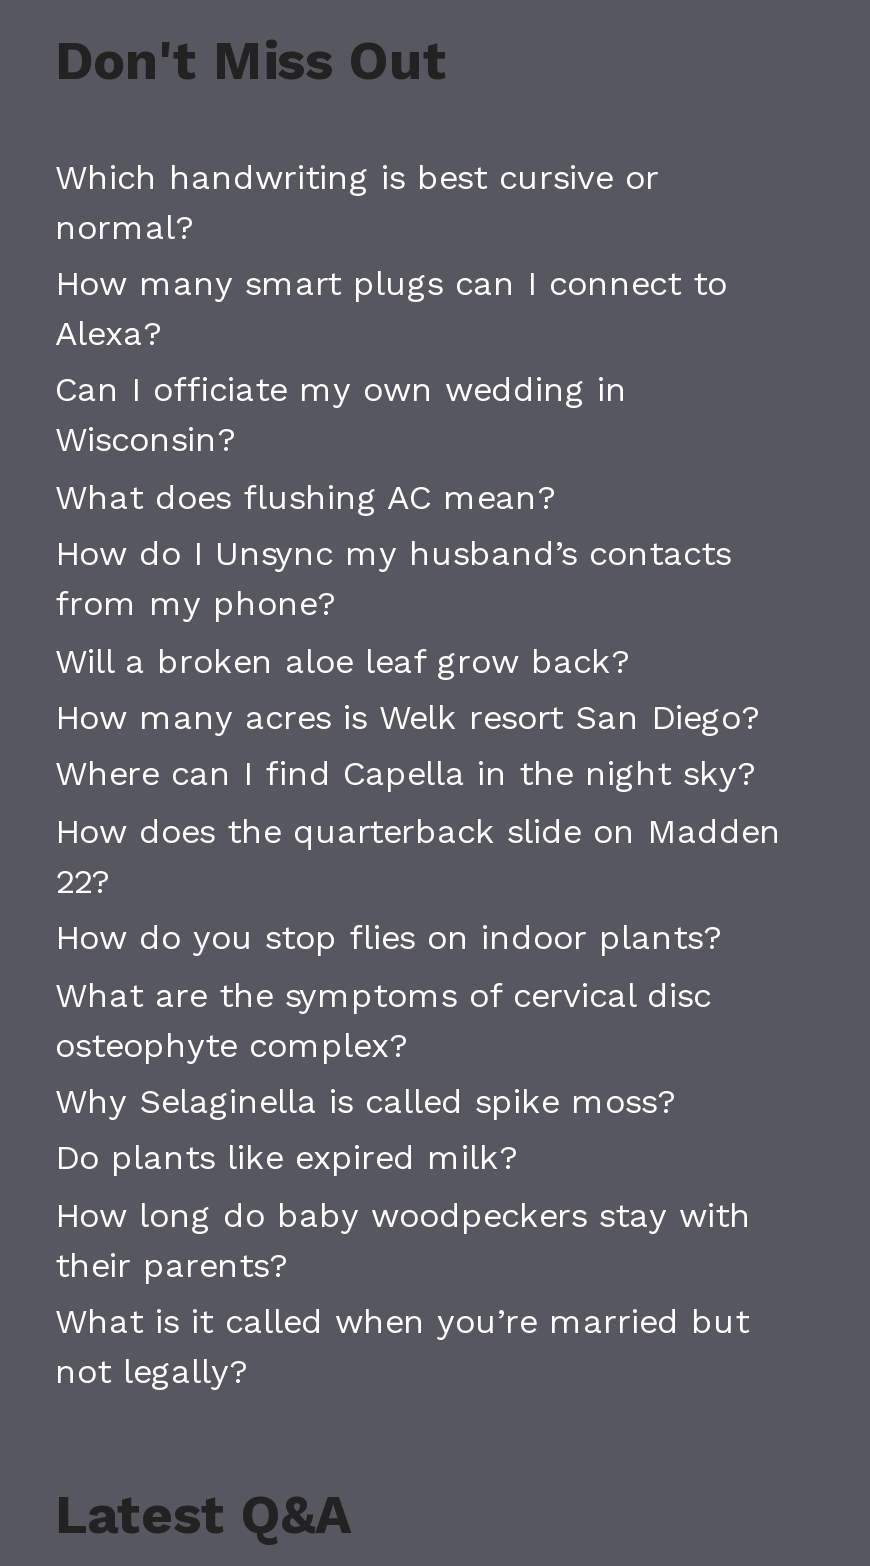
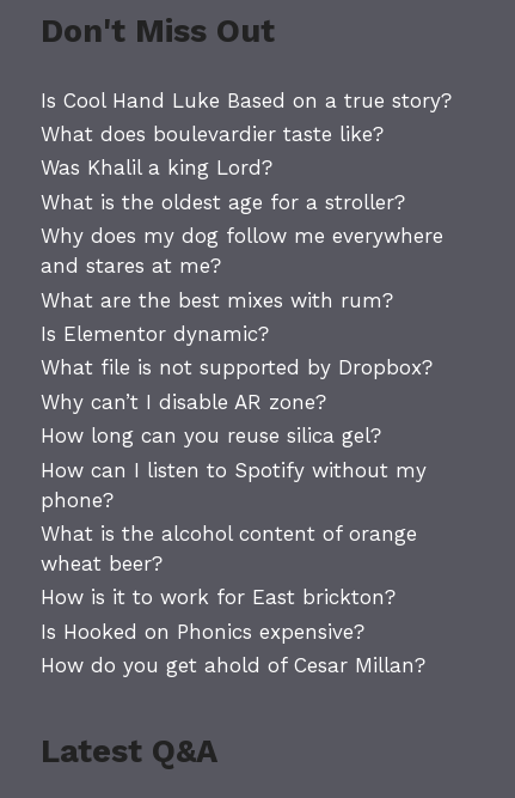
[55,156,781,1391] Which handwriting is best cursive or | normal? | How many smart plugs can I connect to | Alexa? | Can I officiate my own wedding in | Wisconsin? | What does flushing AC mean? | How do I Unsync my husband’s contacts | from my phone? | Will a broken aloe leaf grow back? | How many acres is Welk resort San Diego? | Where can I find Capella in the night sky? | How does the quarterback slide on Madden | 22? | How do you stop flies on indoor plants? | What are the symptoms of cervical disc | osteophyte complex? | Why Selaginella is called spike moss? | Do plants like expired milk? | How long do baby woodpeckers stay with | their parents? | What is it called when you’re married but | not legally? -> [41,88,452,677] Is Cool Hand Luke Based on a true story? | What does boulevardier taste like? | Was Khalil a king Lord? | What is the oldest age for a stroller? | Why does my dog follow me everywhere | and stares at me? | What are the best mixes with rum? | Is Elementor dynamic? | What file is not supported by Dropbox? | Why can’t I disable AR zone? | How long can you reuse silica gel? | How can I listen to Spotify without my | phone? | What is the alcohol content of orange | wheat beer? | How is it to work for East brickton? | Is Hooked on Phonics expensive? | How do you get ahold of Cesar Millan?

